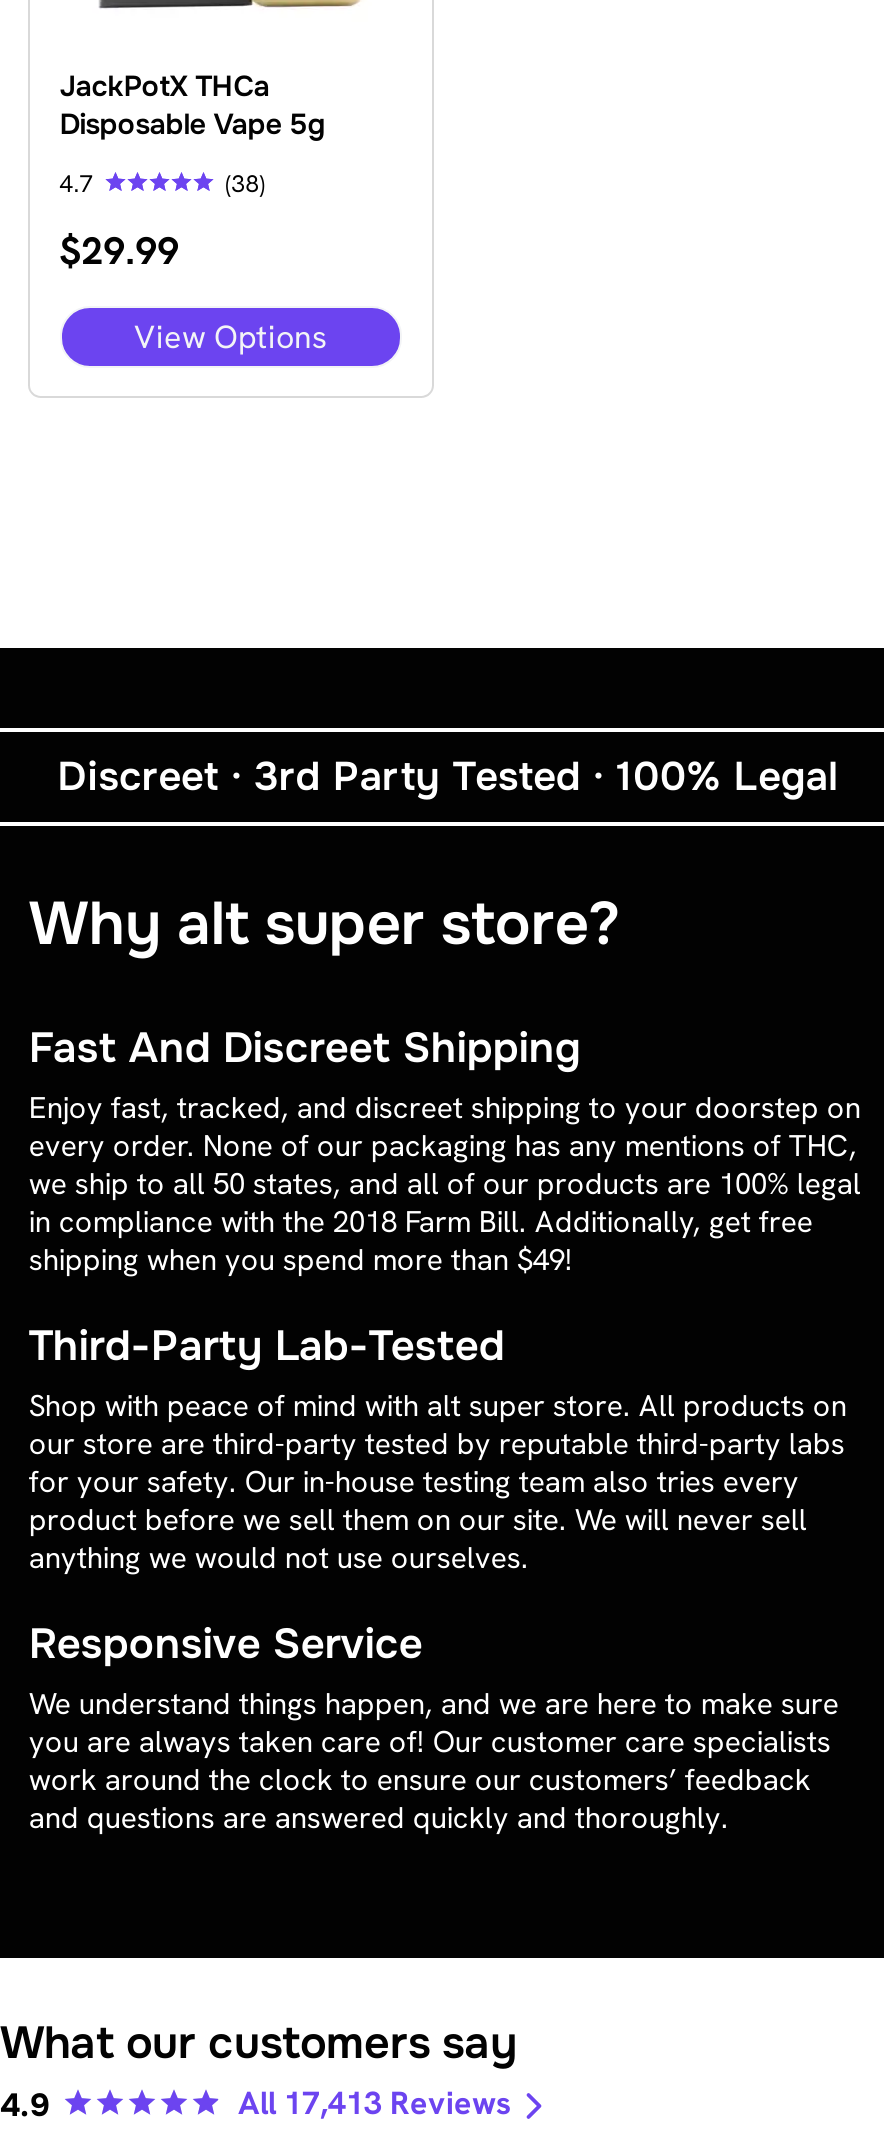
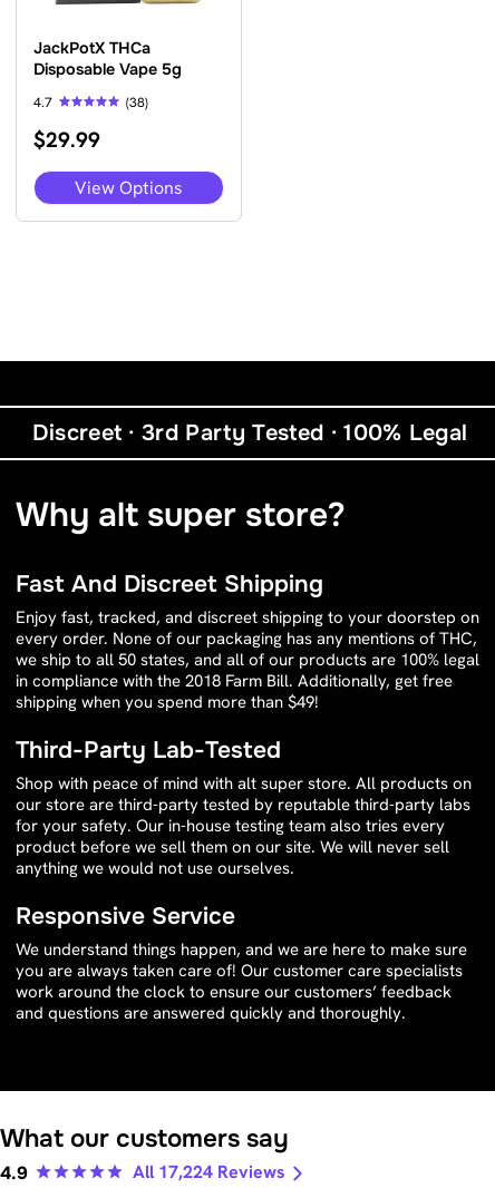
[238,2083,512,2125] All 17,413 Reviews -> [133,1161,285,1184] All 17,224 Reviews

